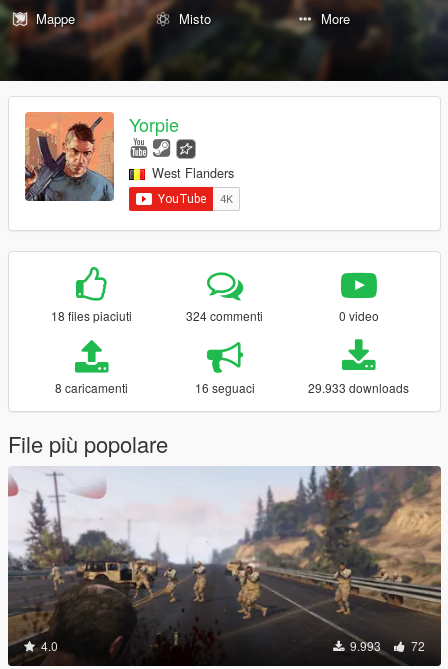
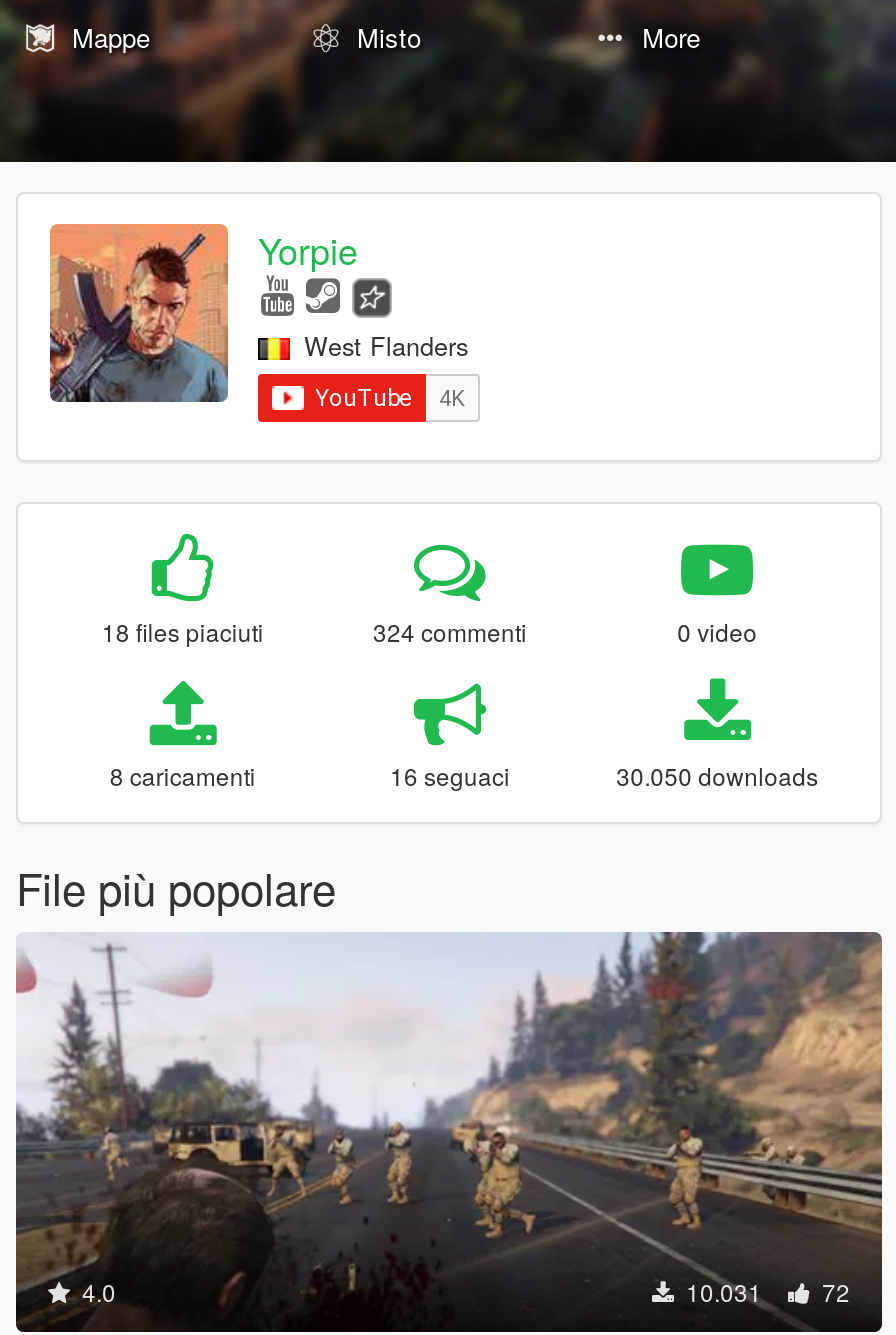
[308,379,409,396] 29.933 downloads -> [616,757,818,791] 30.050 downloads
[347,637,425,654] 9.993 72 -> [680,1273,850,1307] 10.031 72

